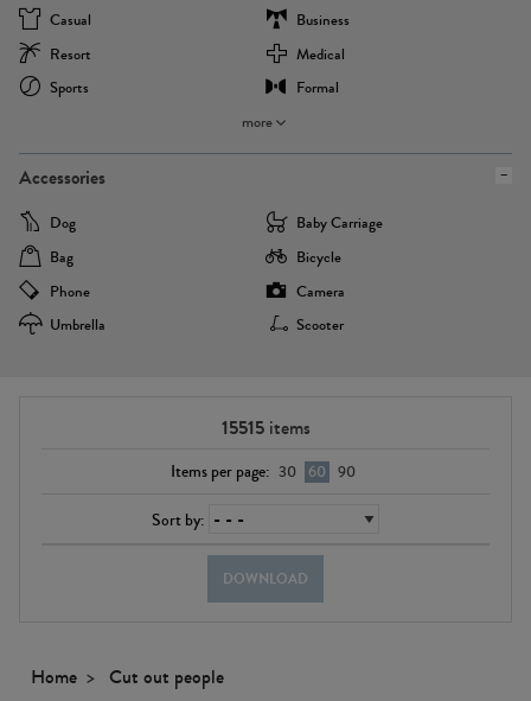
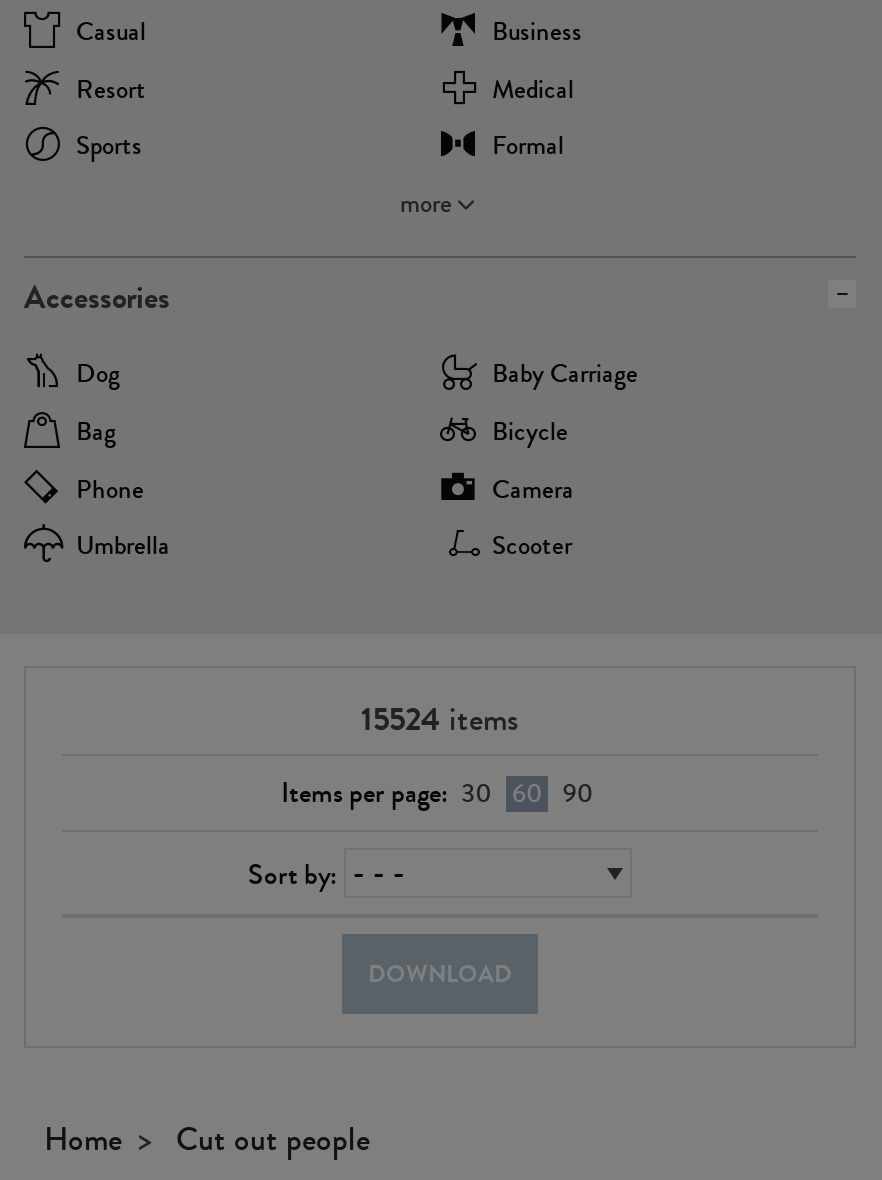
[221,413,310,441] 15515 items -> [361,695,519,741] 15524 items

